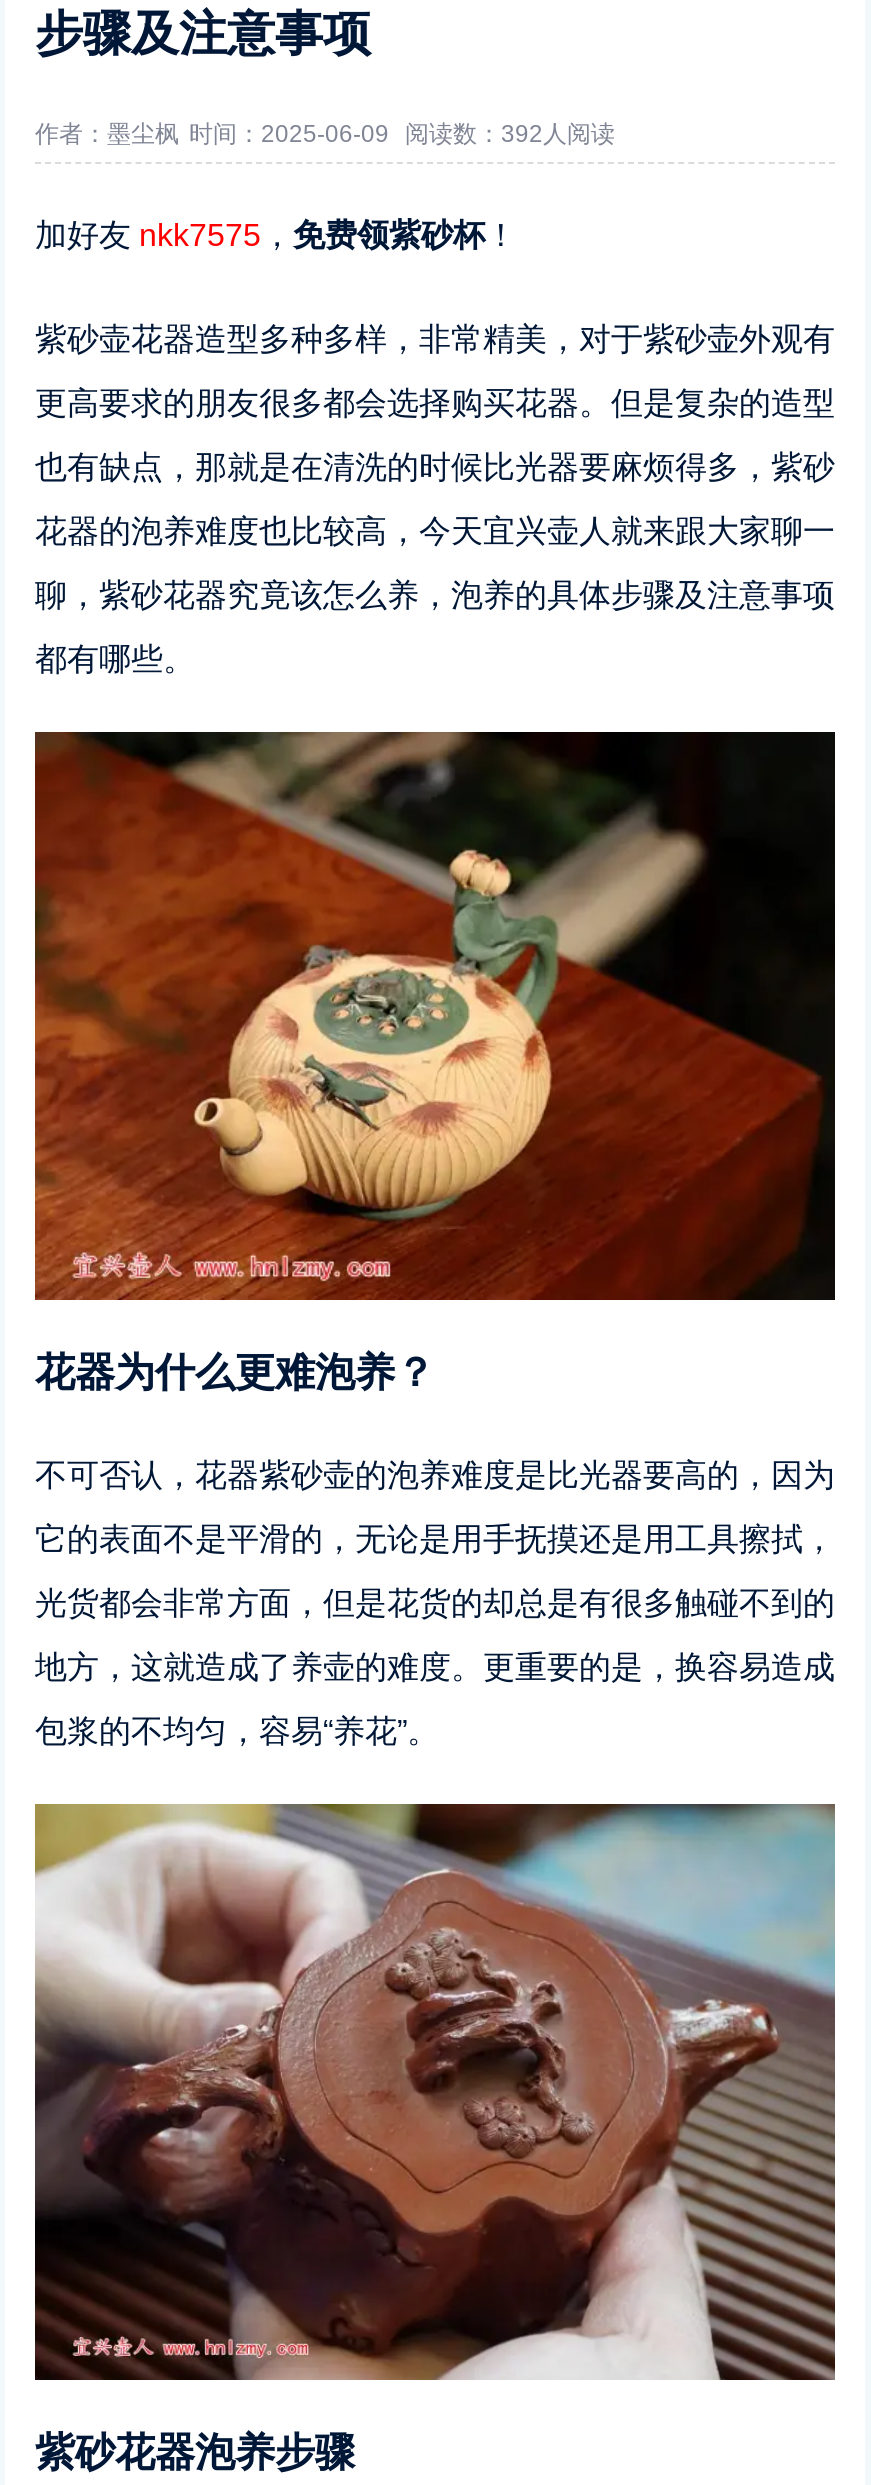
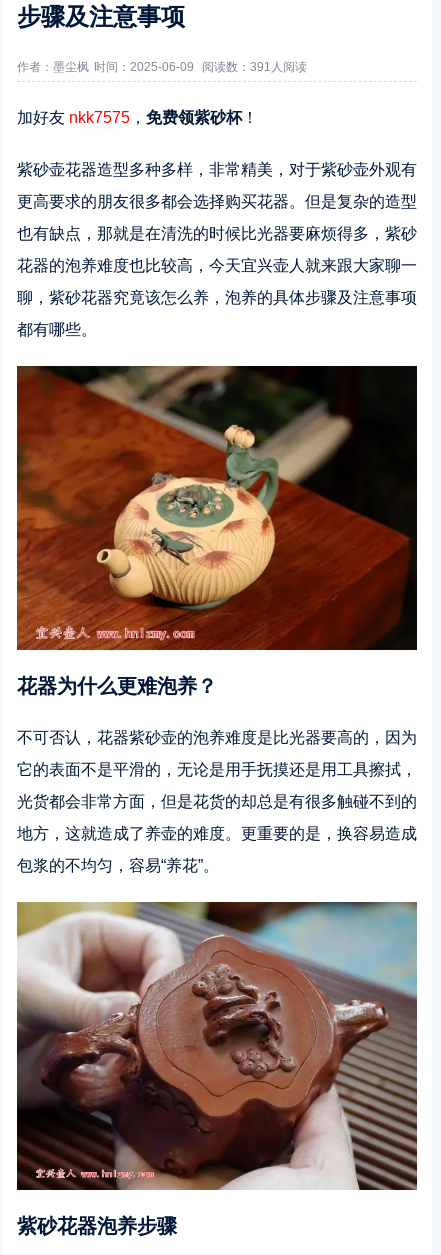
[35,120,615,148] 作者：墨尘枫 时间：2025-06-09 阅读数：392人阅读 -> [17,60,307,74] 作者：墨尘枫 时间：2025-06-09 阅读数：391人阅读

